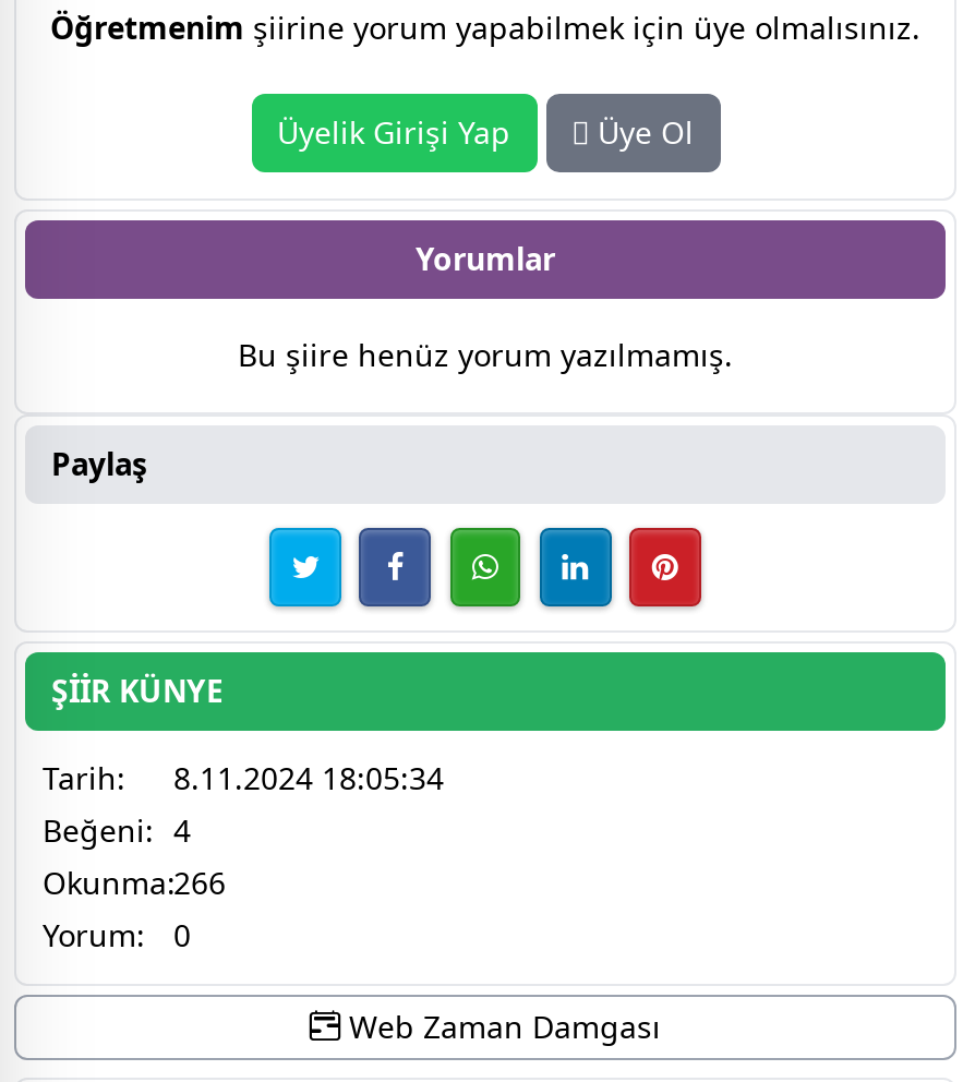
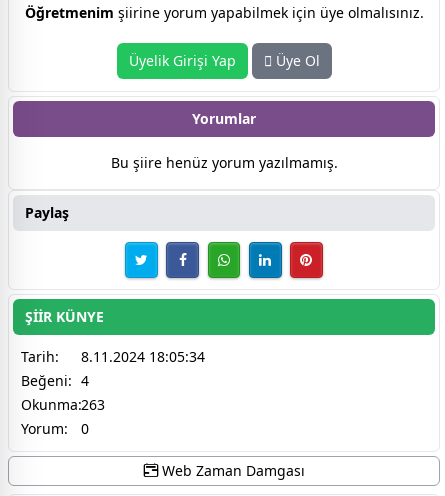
[43,861,226,902] Okunma:266 -> [21,394,105,413] Okunma:263

